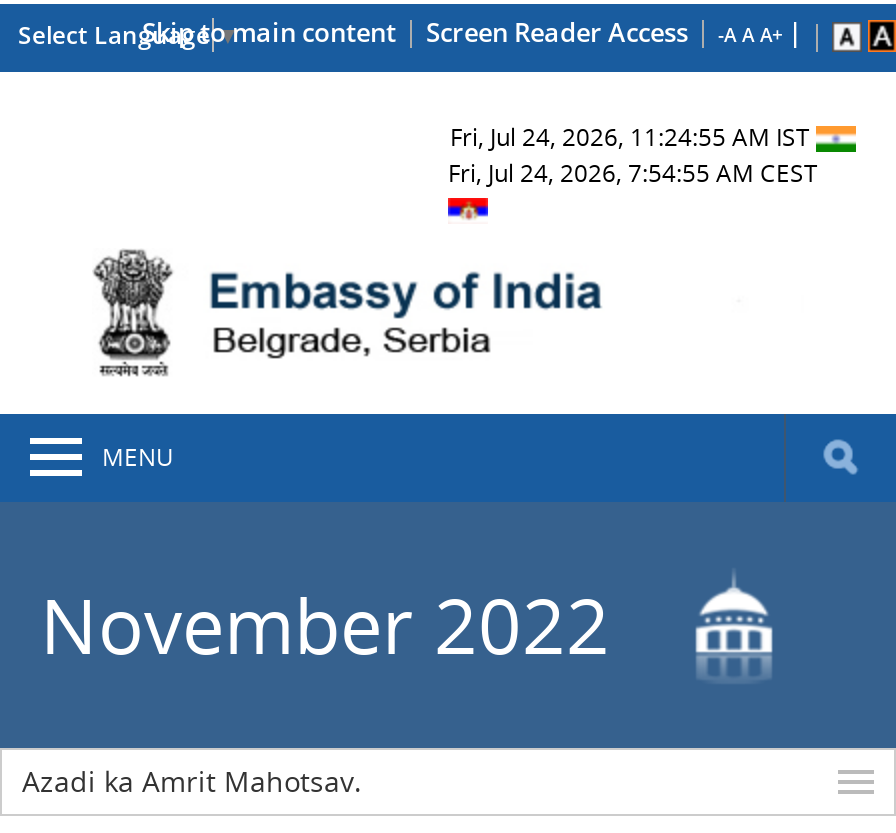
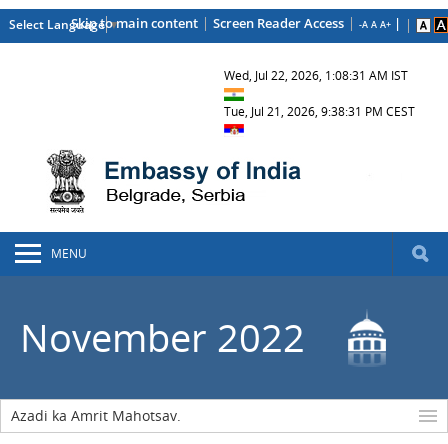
[450,120,816,154] Fri, Jul 24, 2026, 11:24:55 AM IST -> [224,67,408,84] Wed, Jul 22, 2026, 1:08:31 AM IST
[448,156,818,190] Fri, Jul 24, 2026, 7:54:55 AM CEST -> [224,103,415,120] Tue, Jul 21, 2026, 9:38:31 PM CEST

